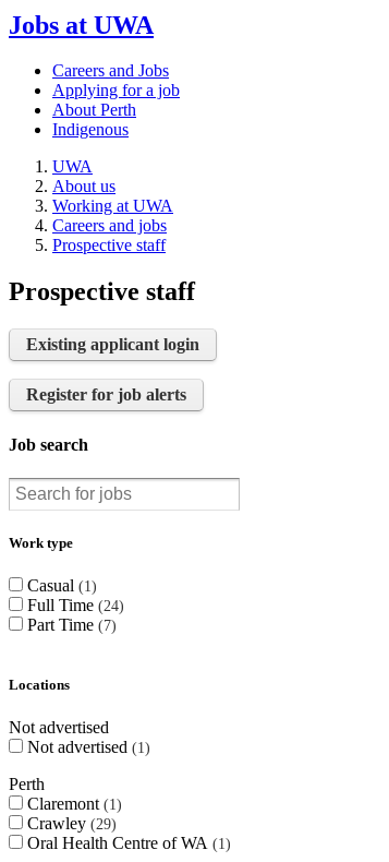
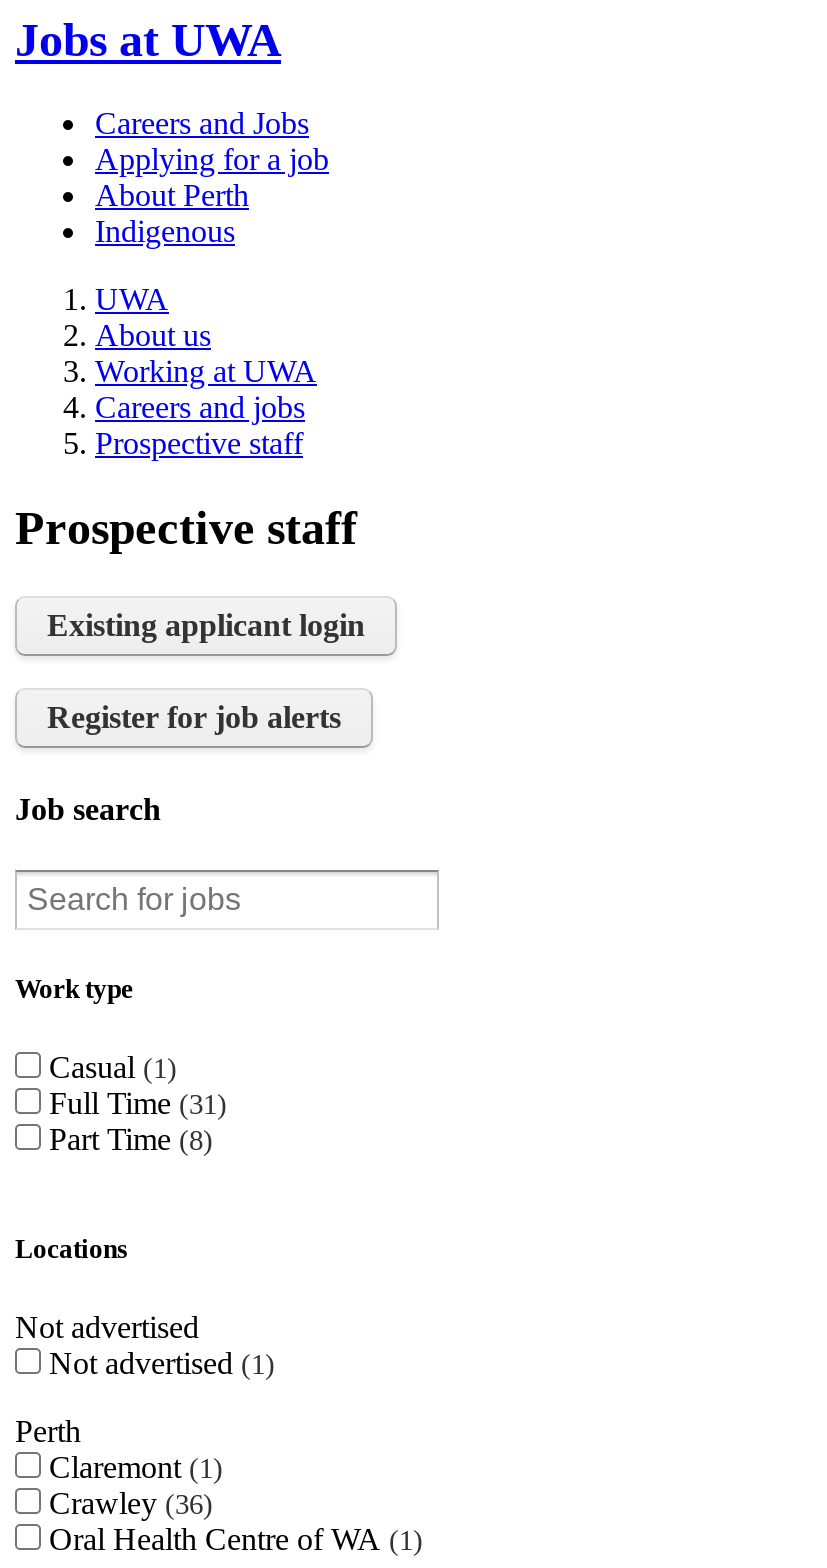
[27,596,119,614] Full Time 24 -> [49,1086,217,1120] Full Time 31
[27,616,111,634] Part Time 7 -> [49,1122,203,1156] Part Time 8
[27,815,111,833] Crawley 29 -> [49,1487,203,1521] Crawley 36

